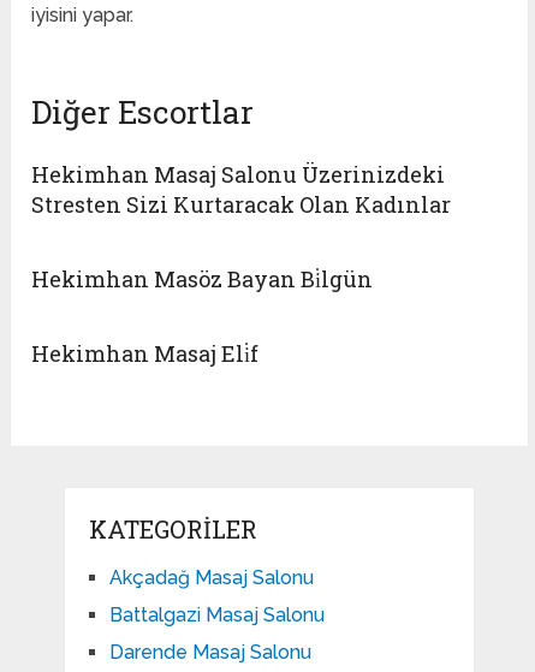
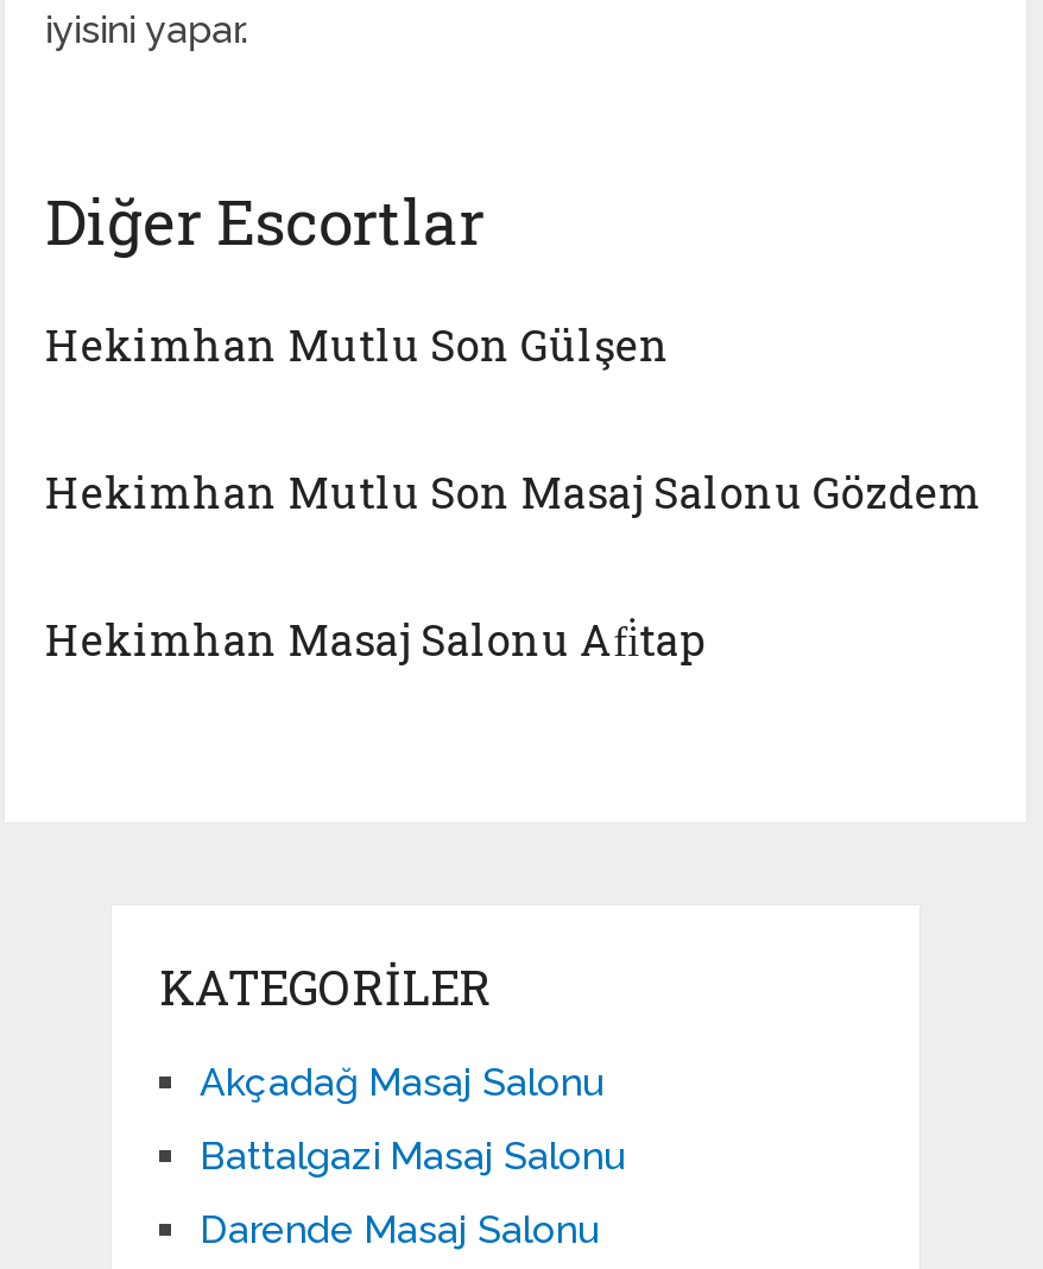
[31,160,451,219] Hekimhan Masaj Salonu Üzerinizdeki | Stresten Sizi Kurtaracak Olan Kadınlar -> [45,317,670,374] Hekimhan Mutlu Son Gülşen
[31,265,373,294] Hekimhan Masöz Bayan Bi̇lgün -> [45,464,981,521] Hekimhan Mutlu Son Masaj Salonu Gözdem
[31,339,259,368] Hekimhan Masaj Eli̇f -> [45,611,706,668] Hekimhan Masaj Salonu Afi̇tap

